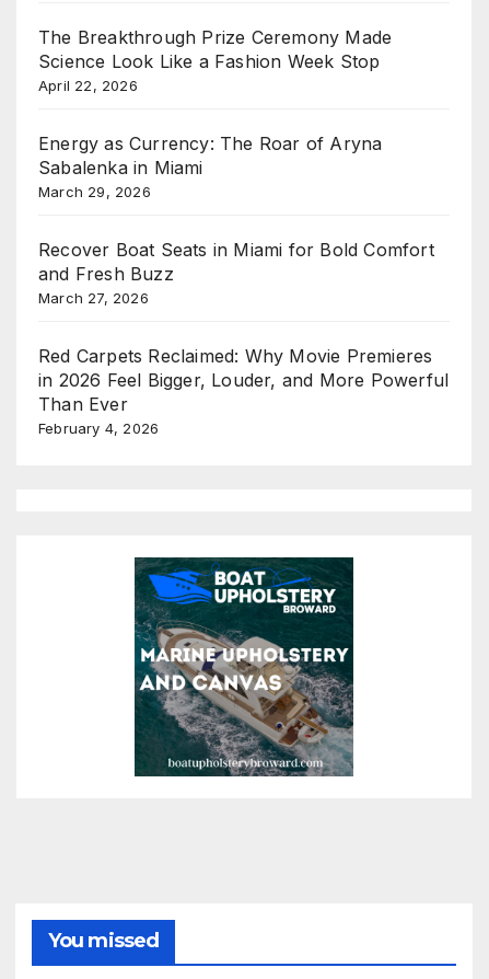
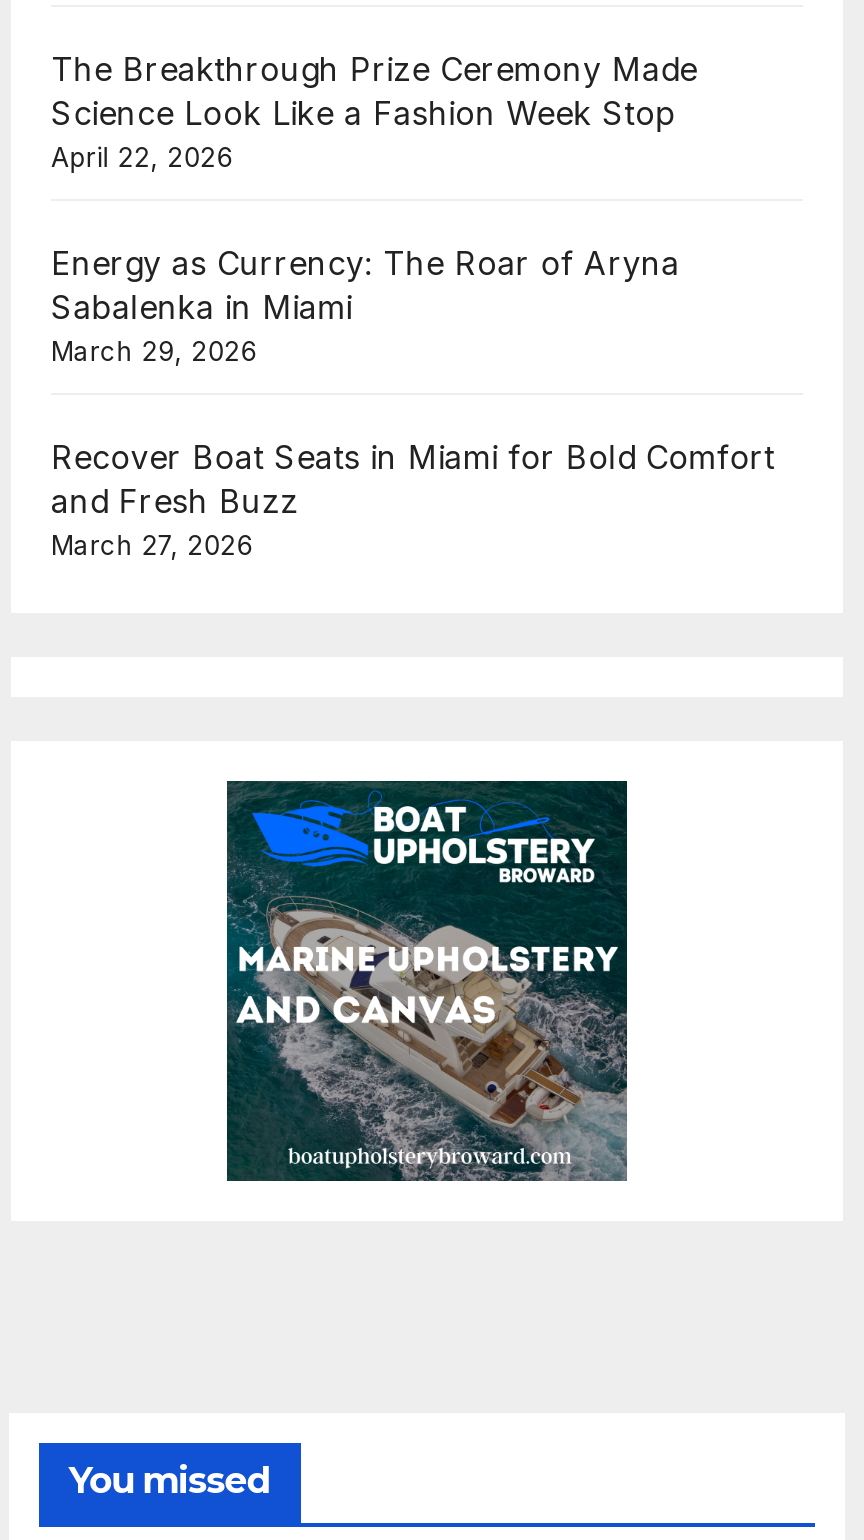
[38,345,449,437] Red Carpets Reclaimed: Why Movie Premieres | in 2026 Feel Bigger, Louder, and More Powerful | Than Ever | February 4, 2026 -> none

